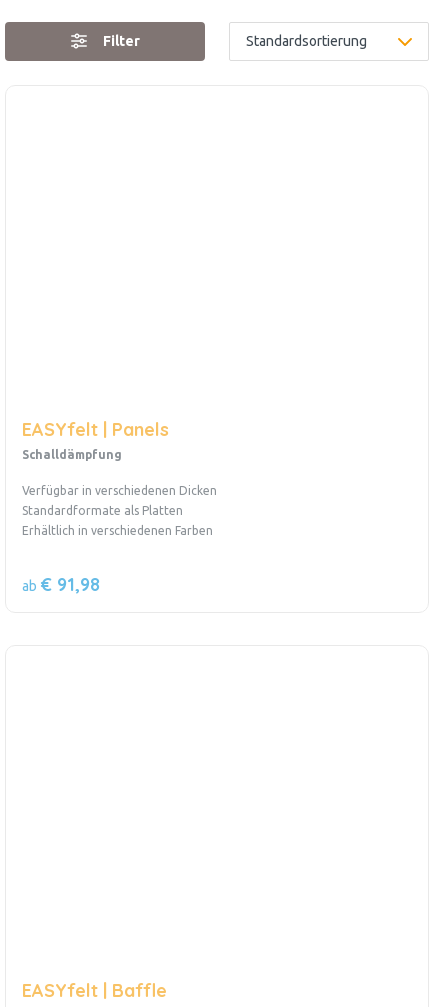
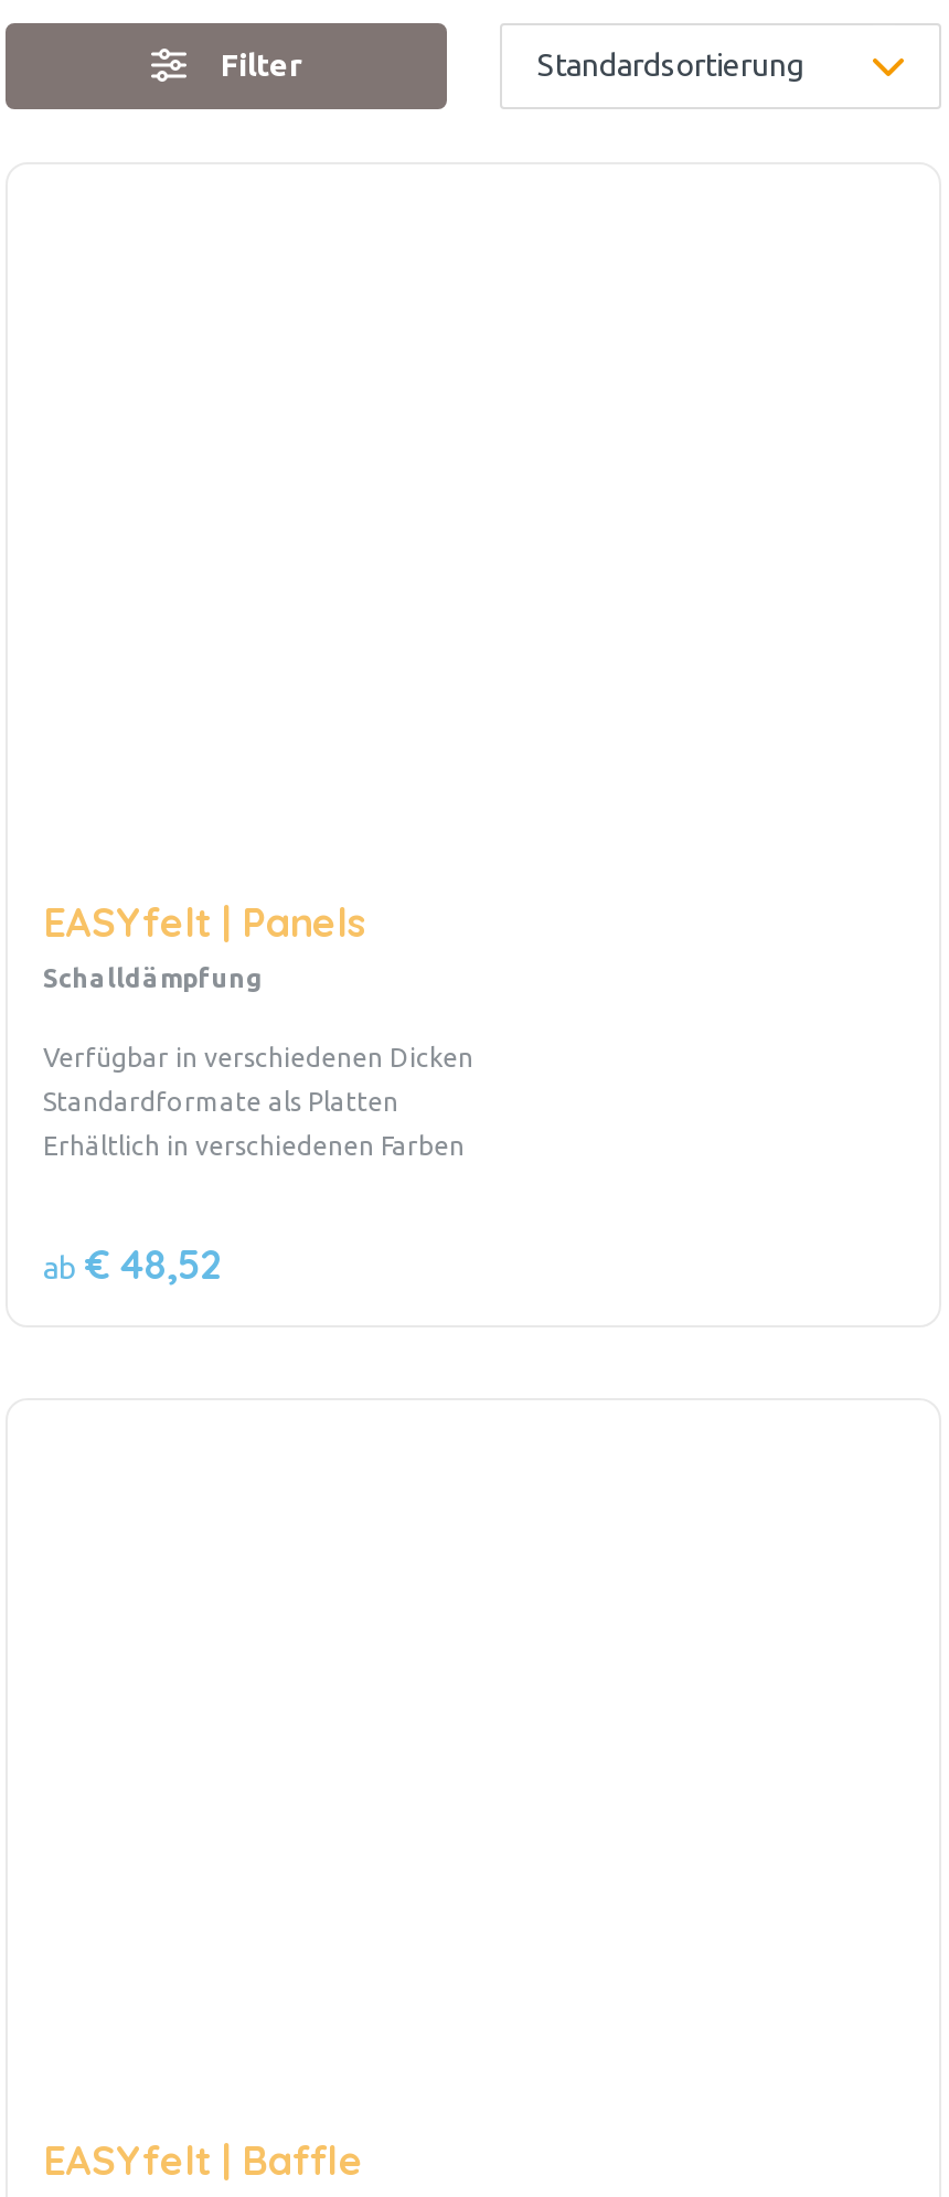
[22,573,100,596] ab € 91,98 -> [43,1240,222,1291] ab € 48,52

